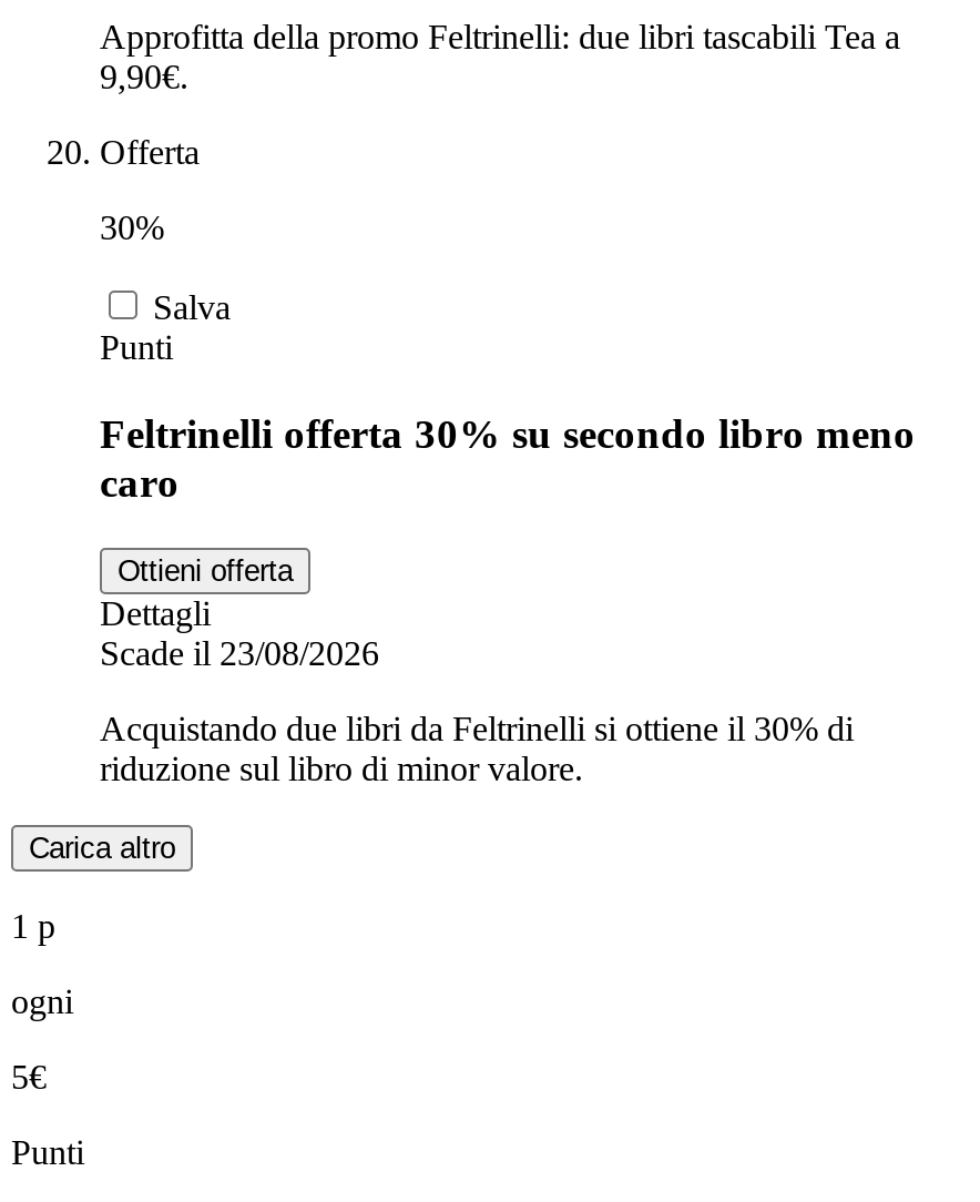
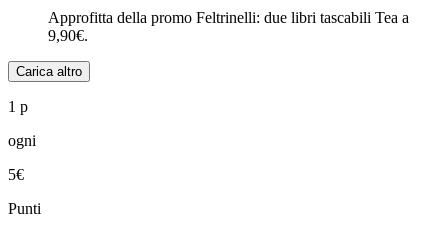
[100,133,916,788] Offerta | 30% | Salva | Punti | Feltrinelli offerta 30% su secondo libro meno | caro | Ottieni offerta | Dettagli | Scade il 23/08/2026 | Acquistando due libri da Feltrinelli si ottiene il 30% di | riduzione sul libro di minor valore. -> none

